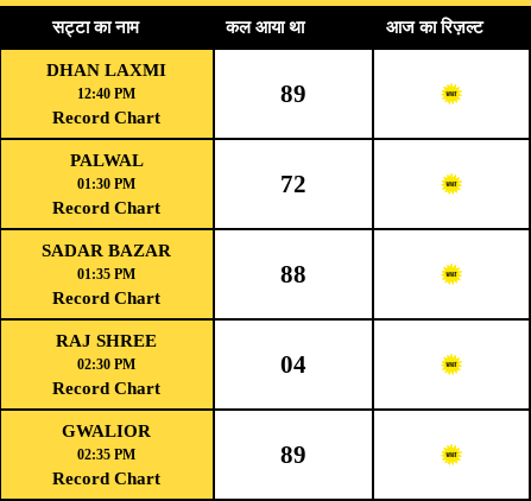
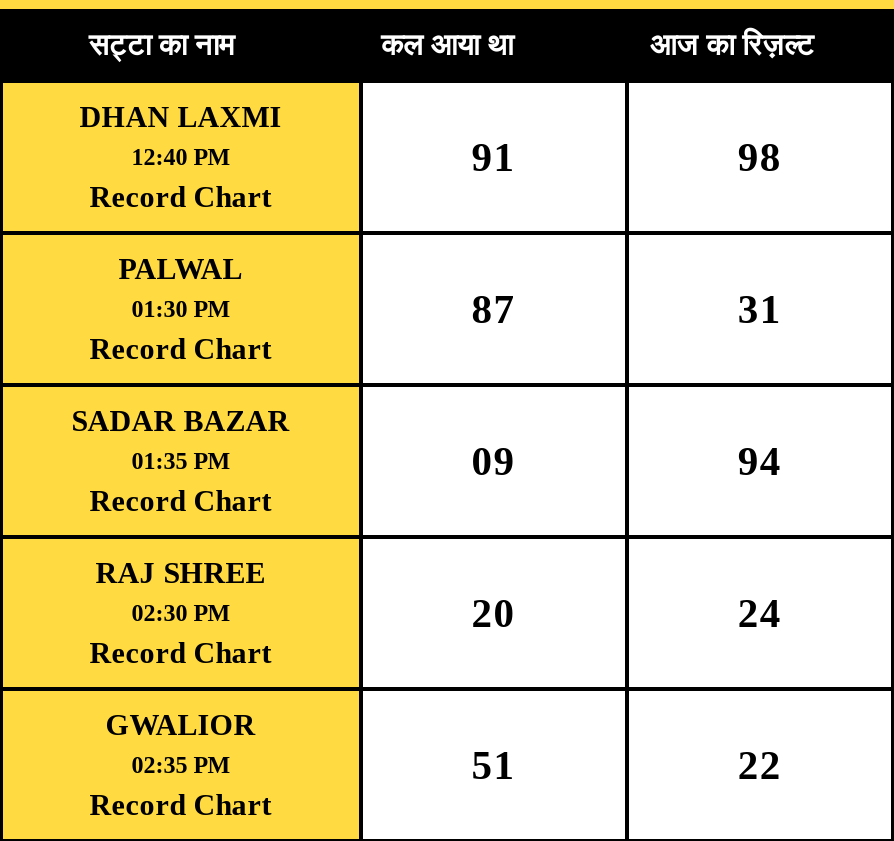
[280,80,306,106] 89 -> [471,134,782,178] 91 | 98
[280,170,306,196] 72 -> [471,286,782,330] 87 | 31
[280,261,306,287] 88 -> [471,438,782,482] 09 | 94
[280,351,306,377] 04 -> [471,590,782,634] 20 | 24
[280,441,306,467] 89 -> [471,742,782,786] 51 | 22

